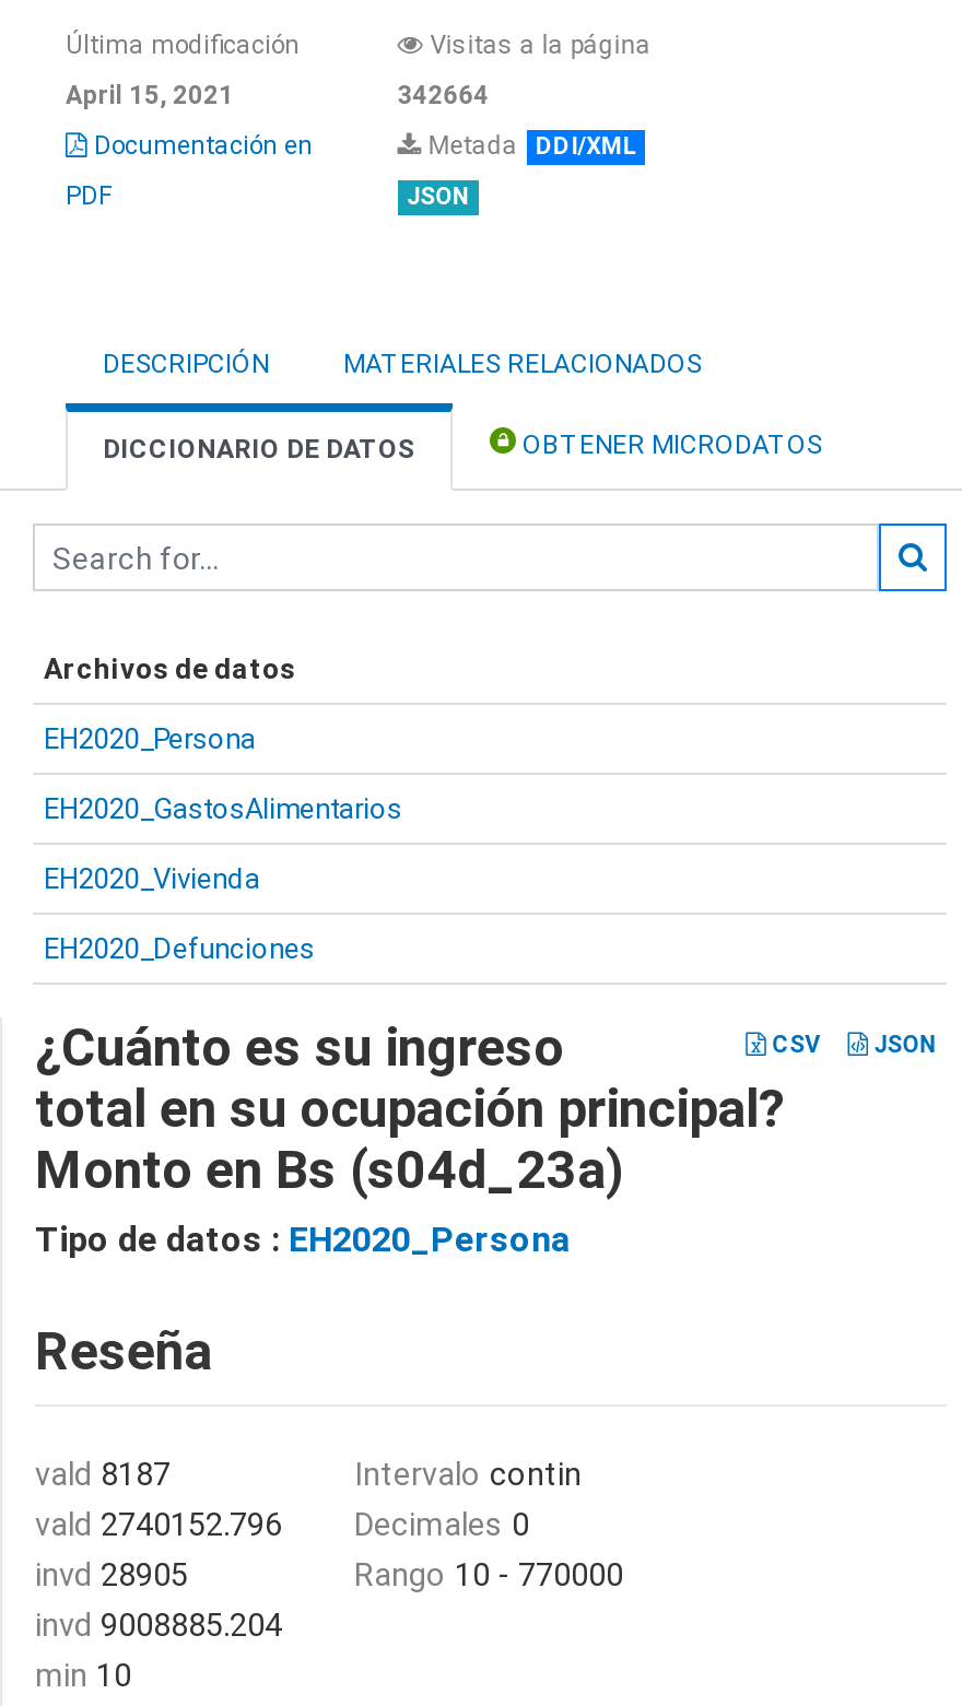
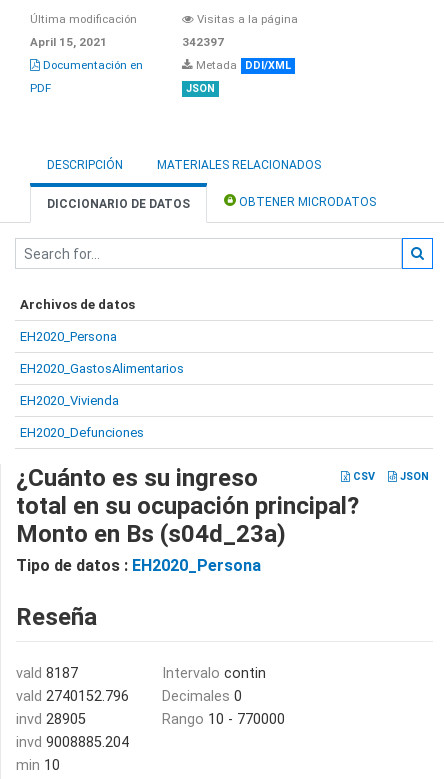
[397,80,489,110] 342664 -> [182,35,224,49] 342397

